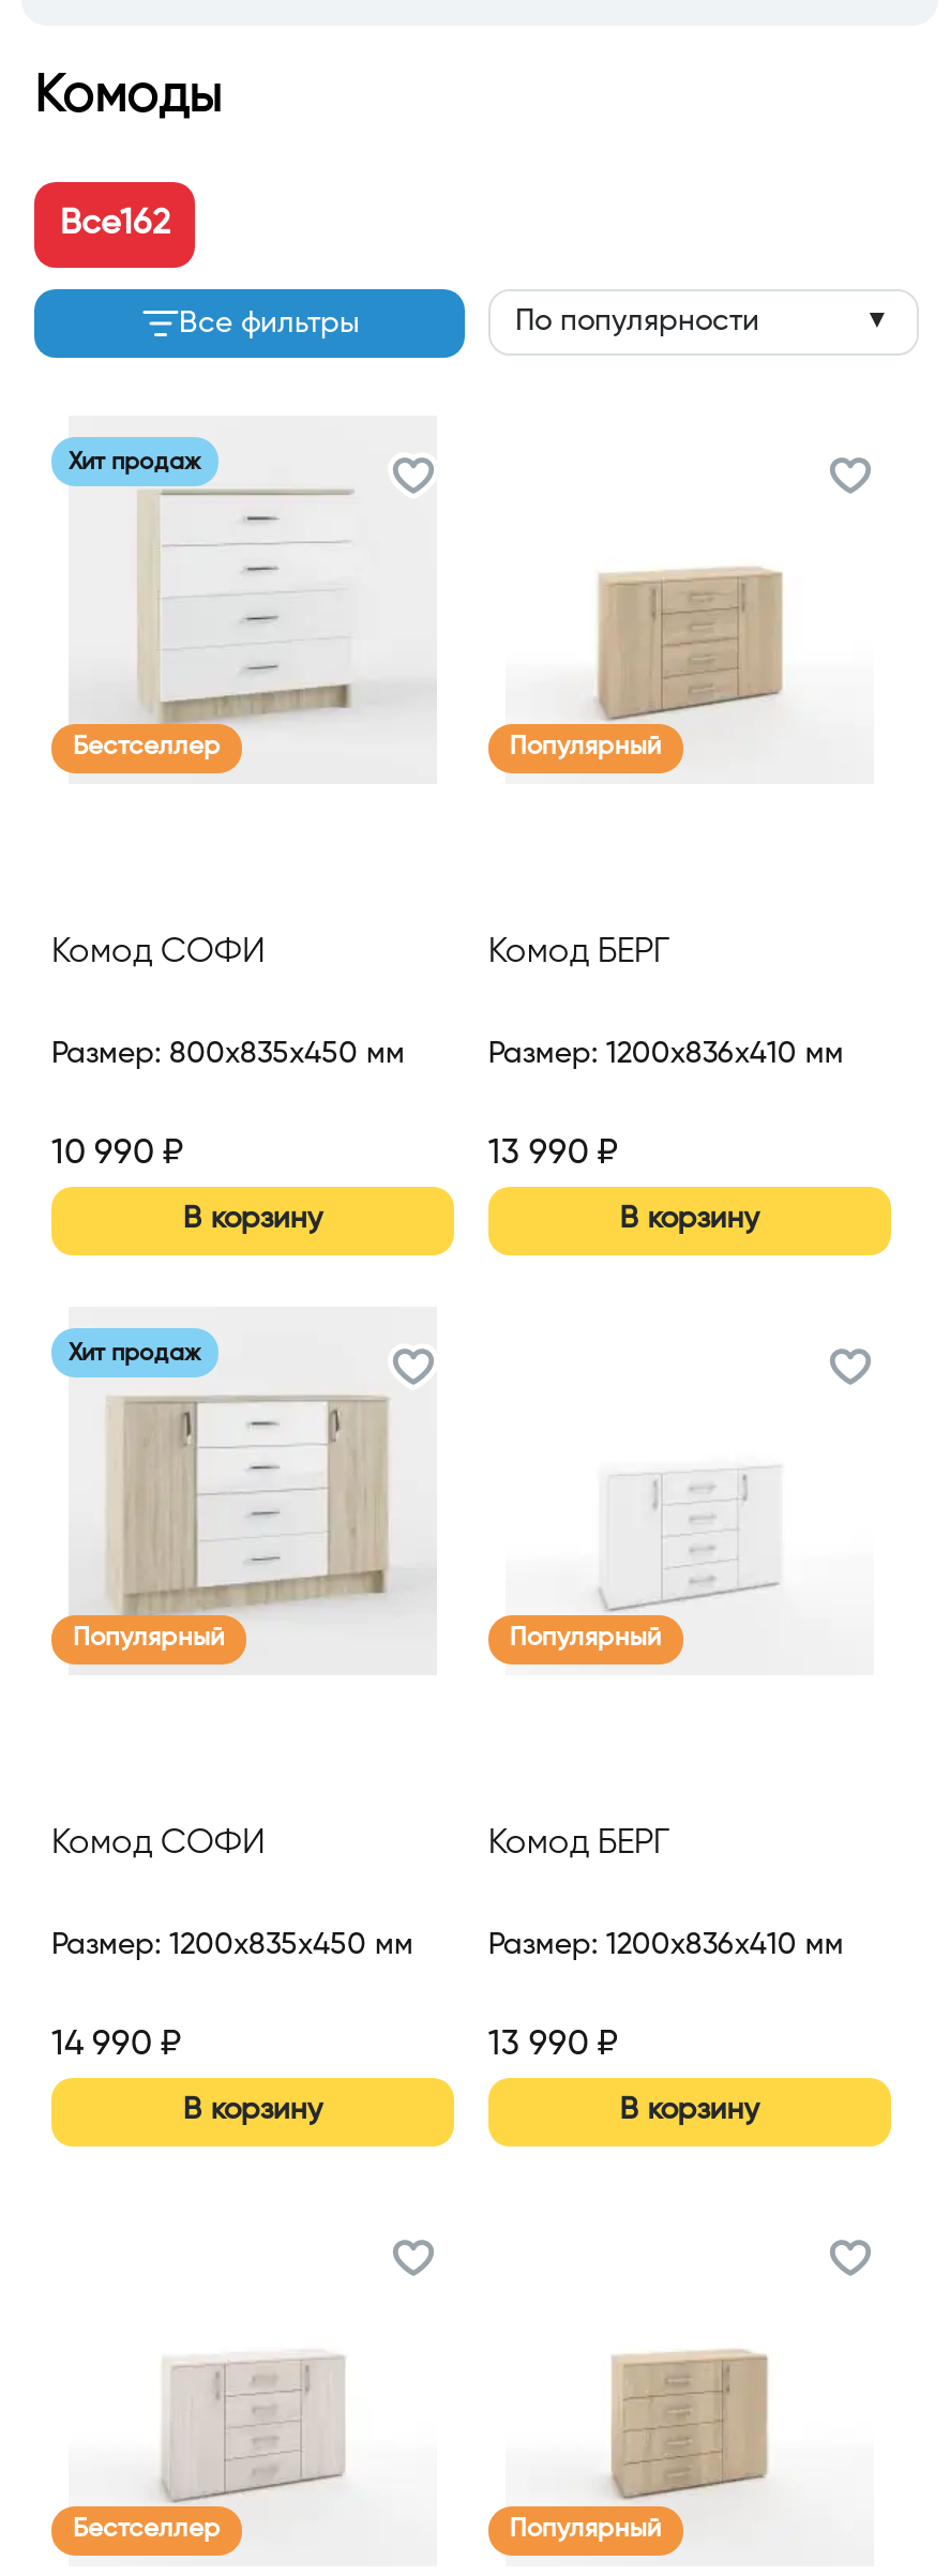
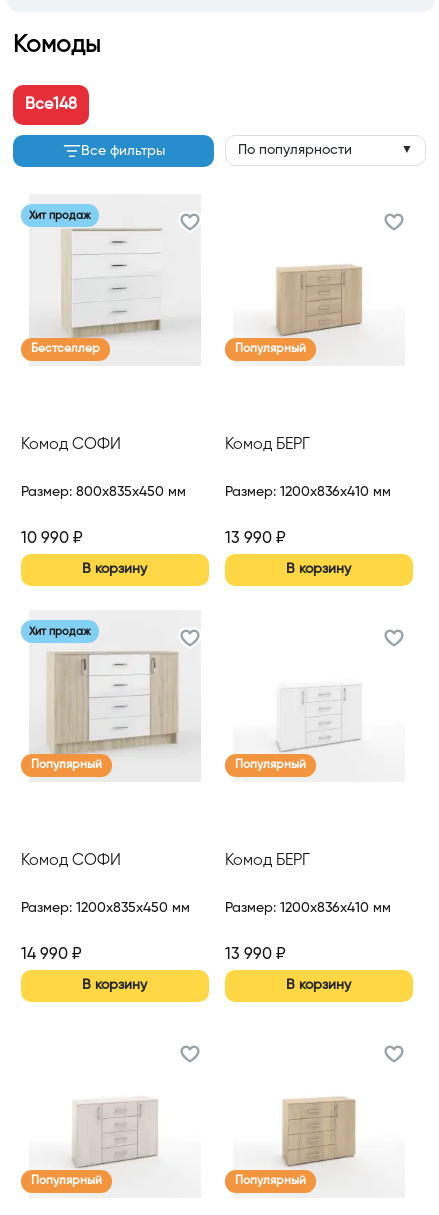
[60,208,169,242] Все162 -> [25,97,77,113] Все148
[73,2516,221,2542] Бестселлер -> [31,1175,102,1187] Популярный

